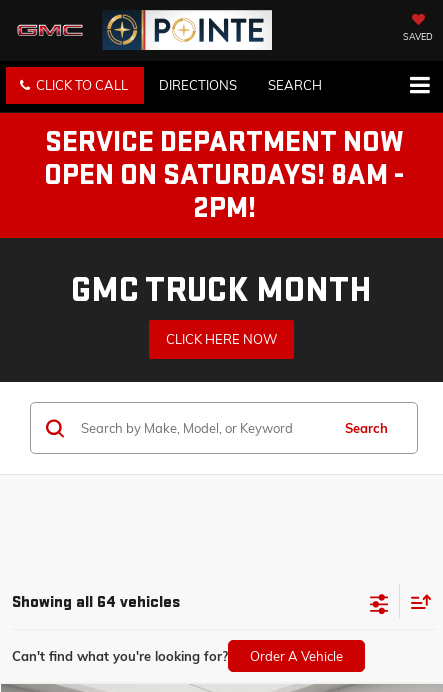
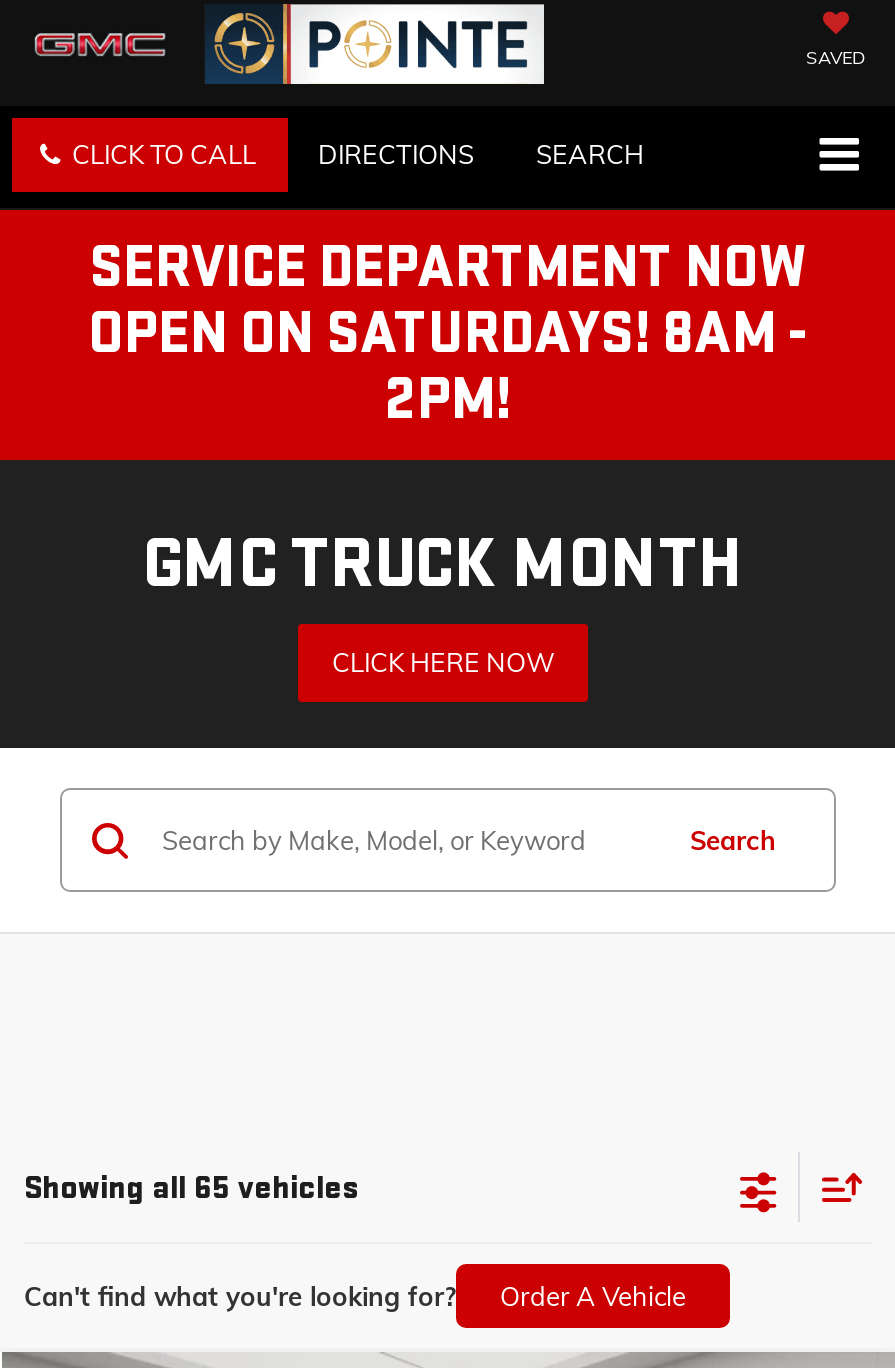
[12,592,180,612] Showing all 64 vehicles -> [24,1167,358,1207] Showing all 65 vehicles

